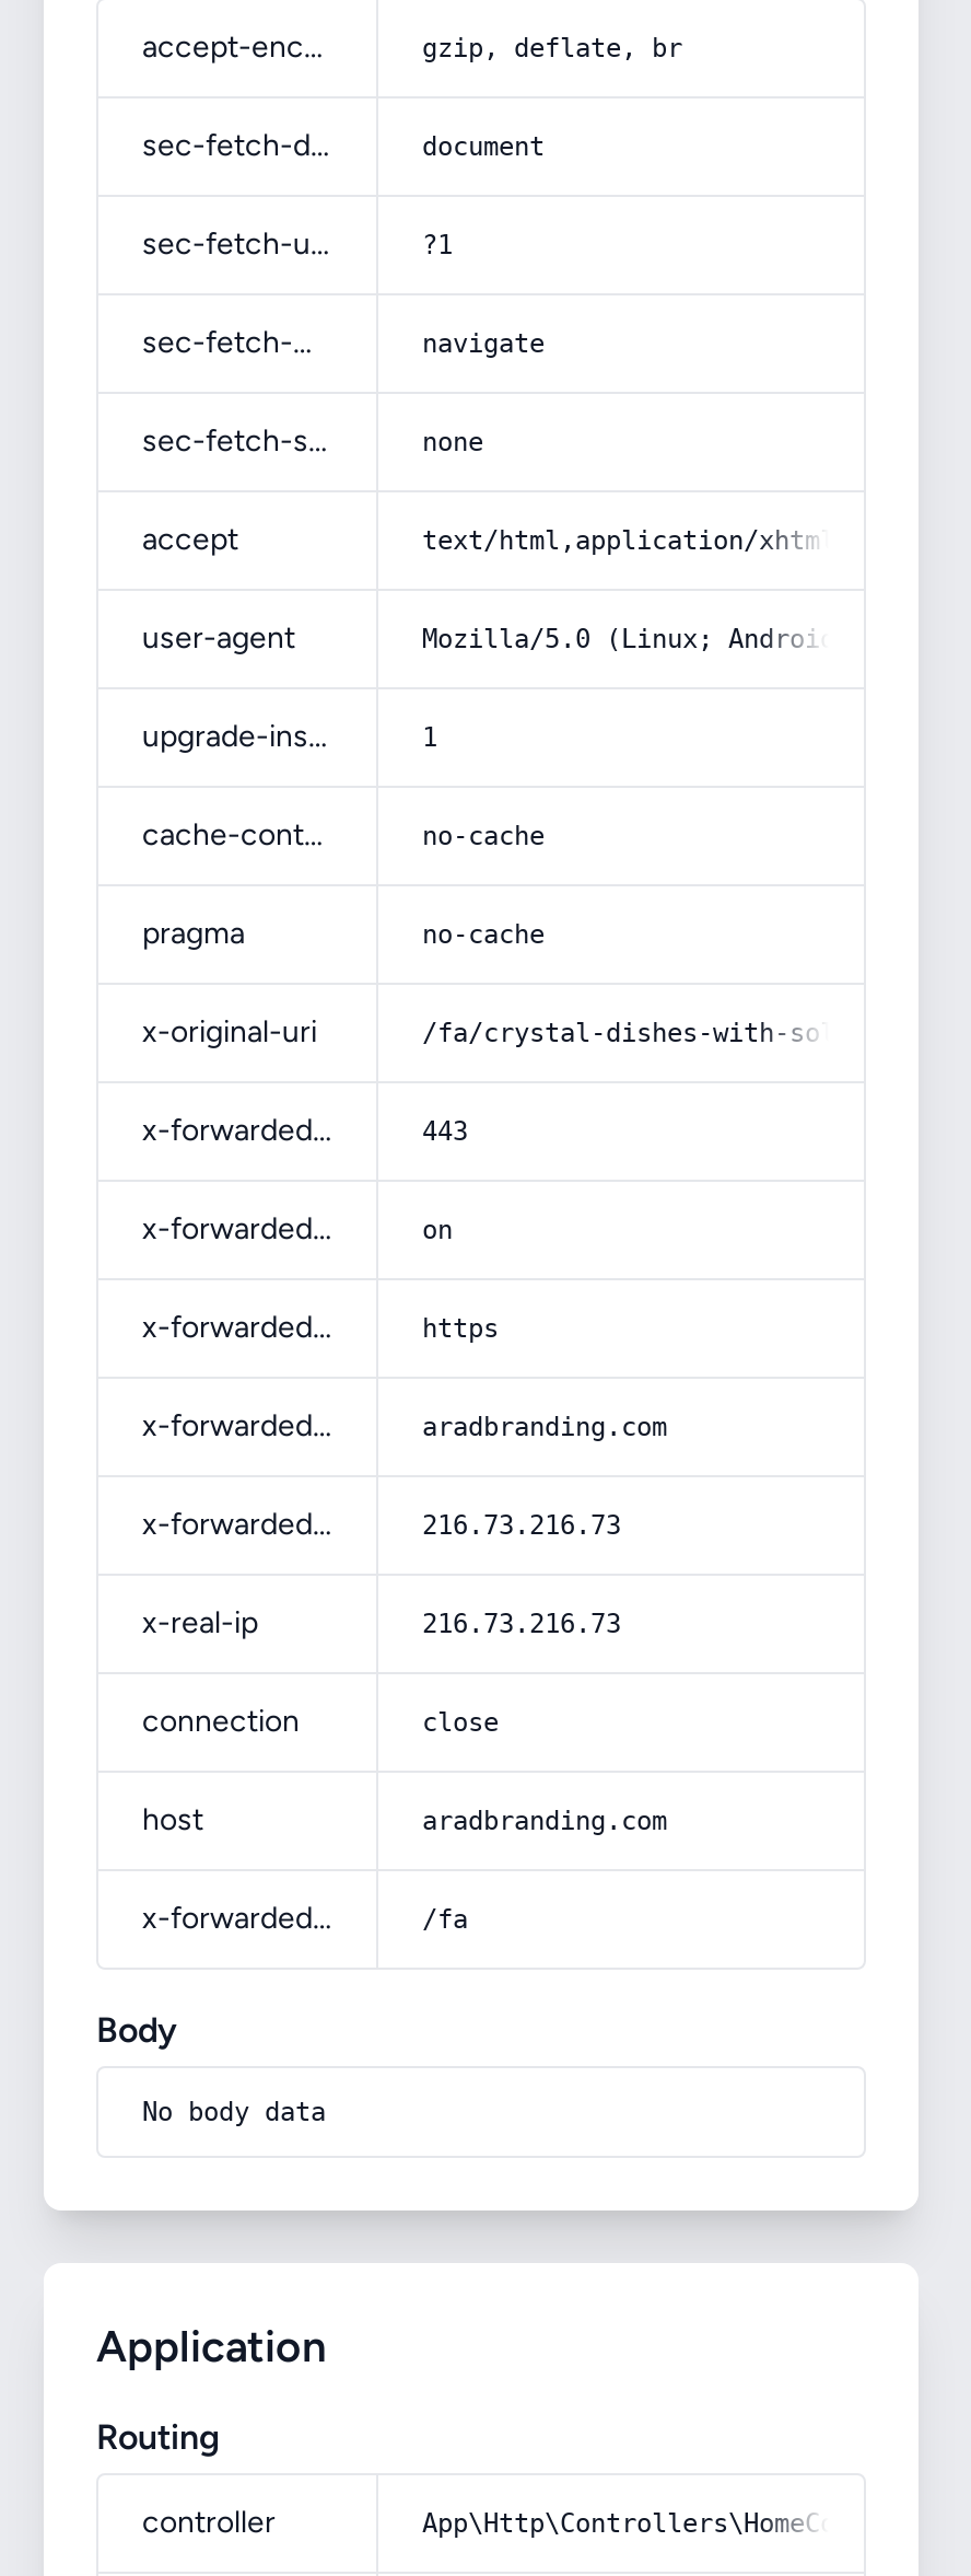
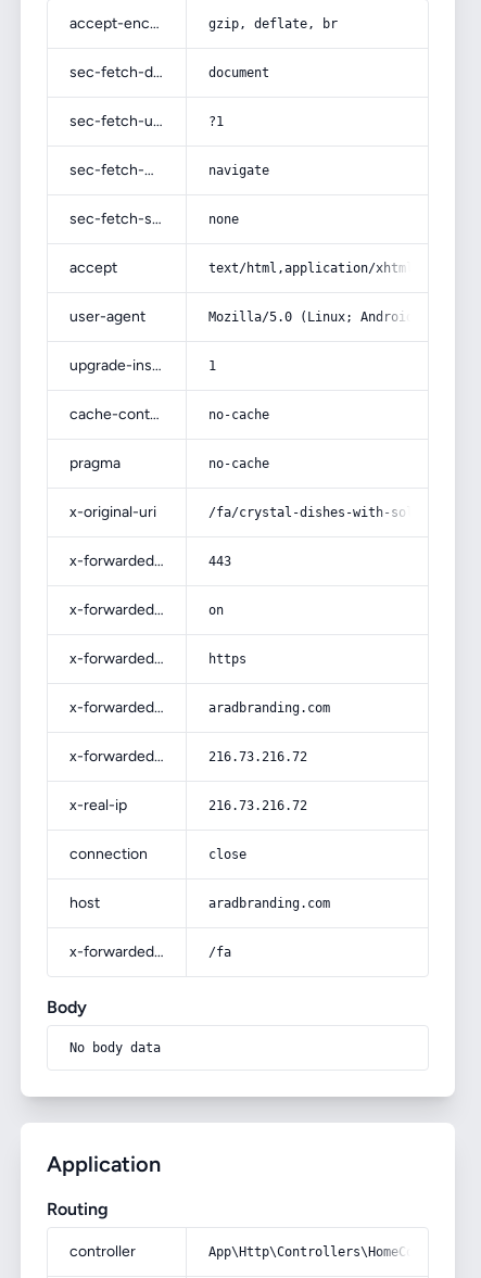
[422,1510,621,1541] 216.73.216.73 -> [208,749,307,764] 216.73.216.72
[422,1609,621,1639] 216.73.216.73 -> [208,798,307,813] 216.73.216.72

